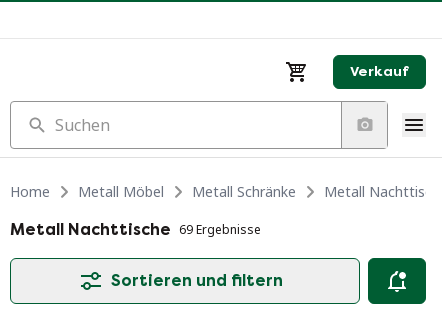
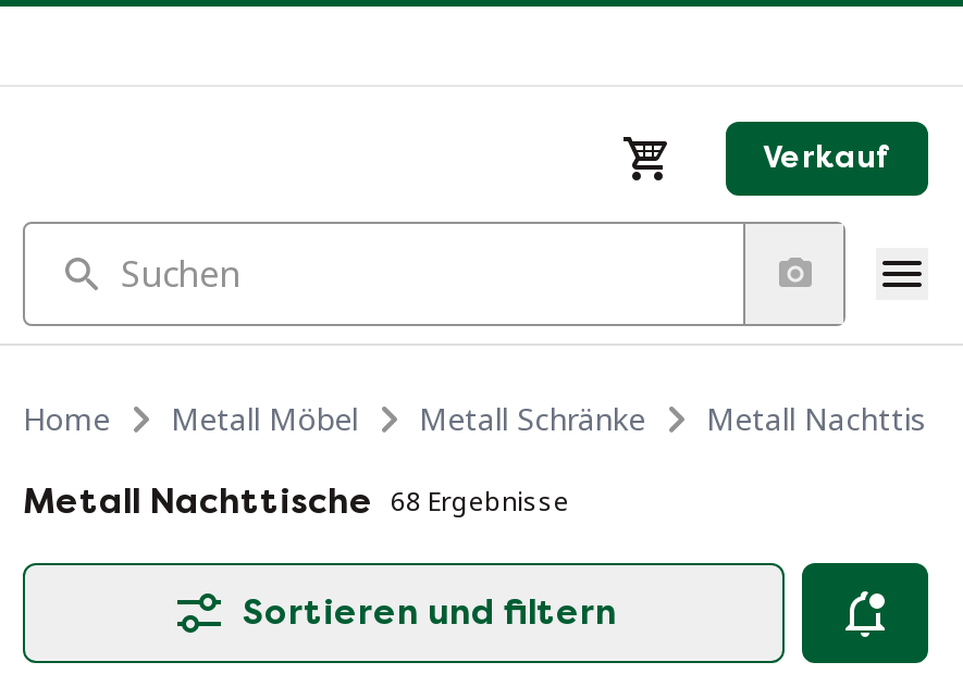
[10,220,261,239] Metall Nachttische 69 Ergebnisse -> [23,480,569,522] Metall Nachttische 68 Ergebnisse

